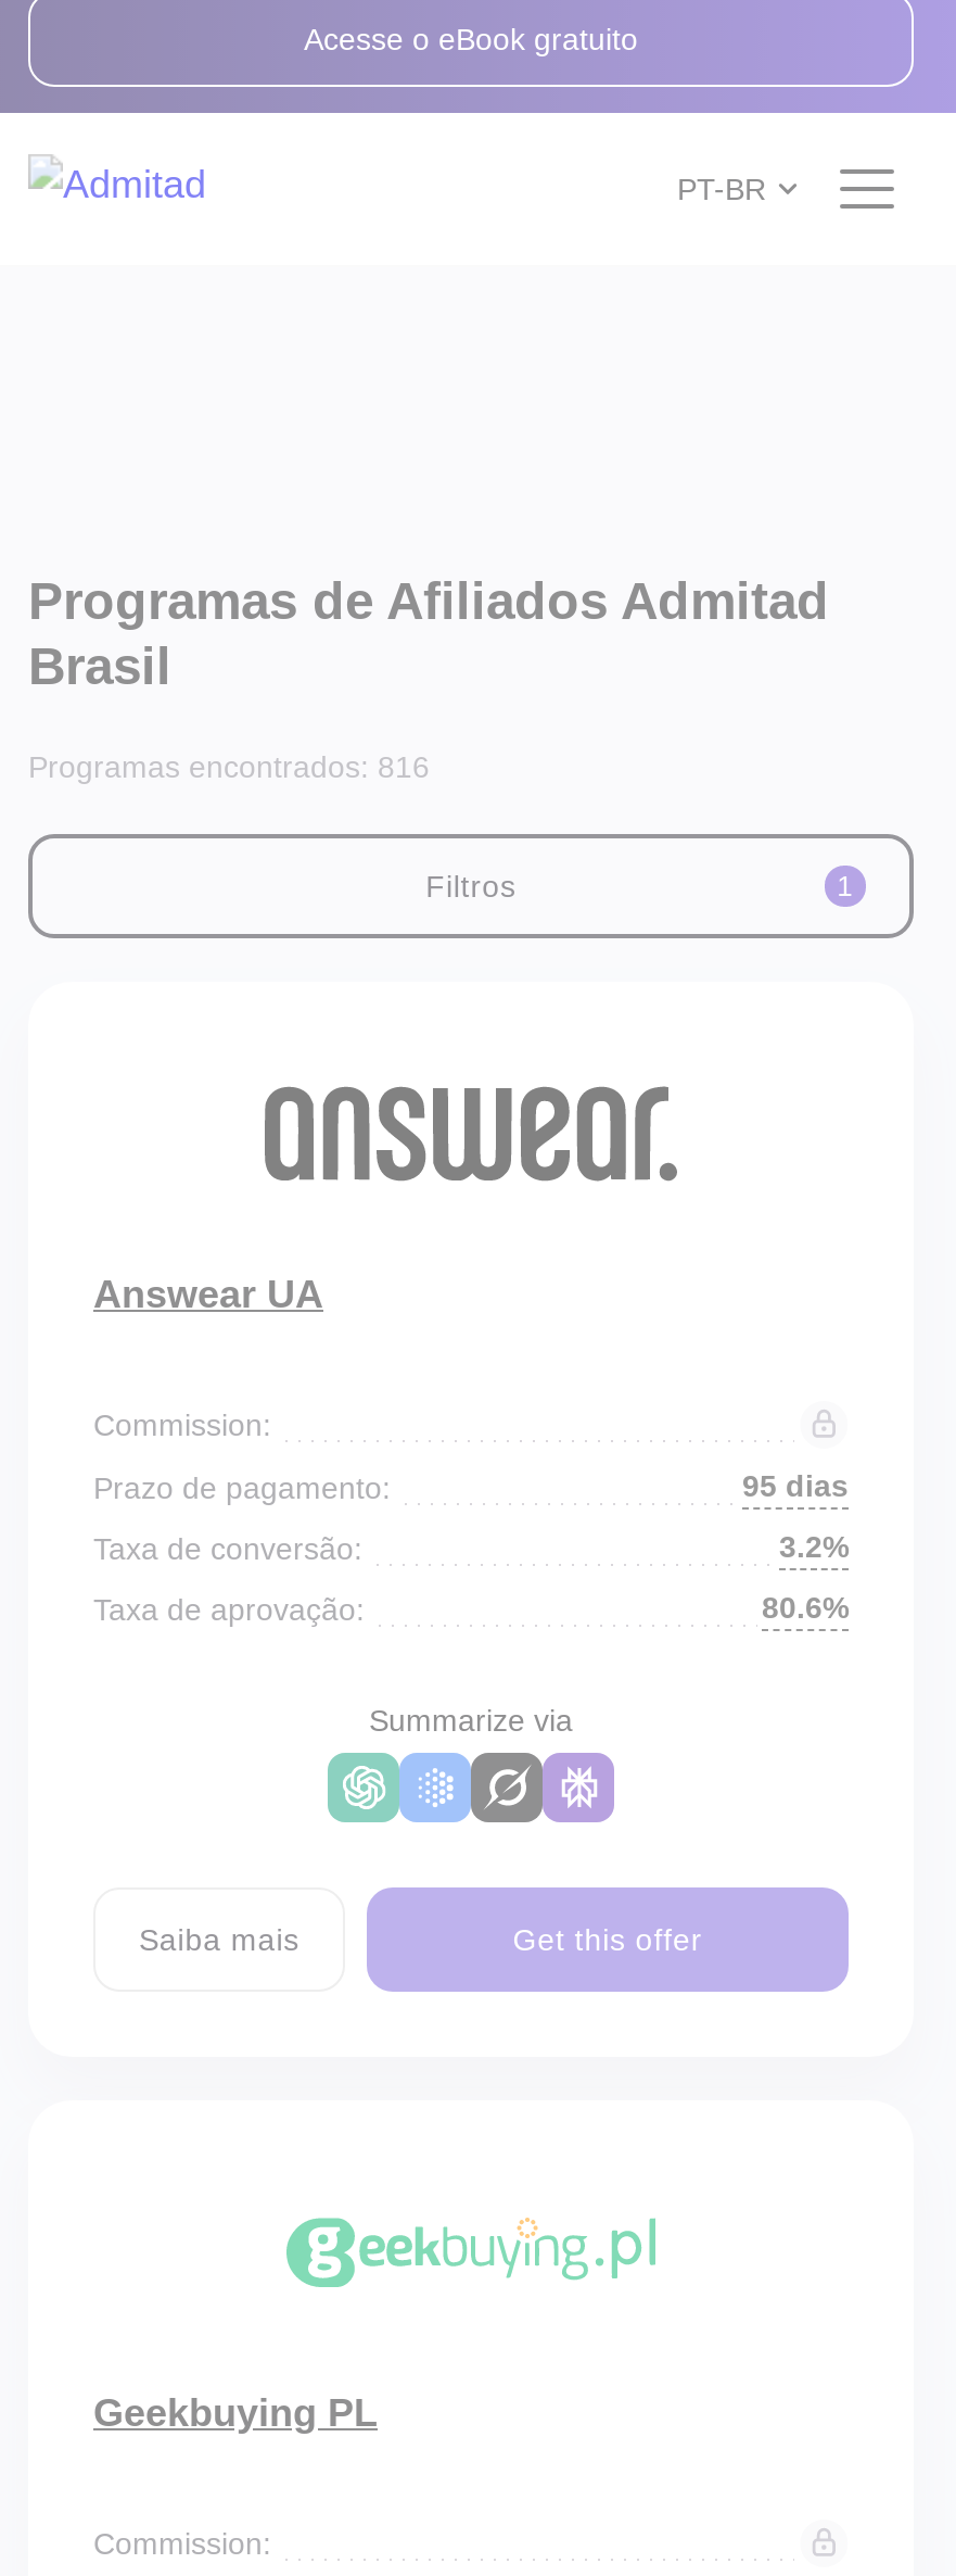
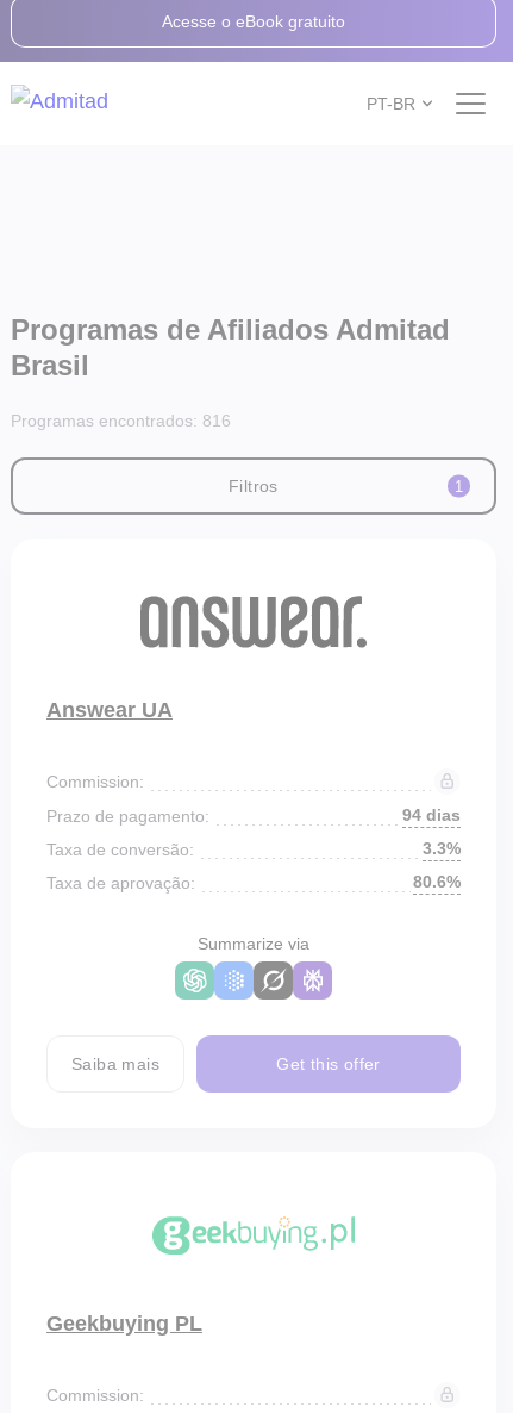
[742,1468,849,1503] 95 dias -> [402,805,461,824] 94 dias
[779,1529,849,1564] 3.2% -> [423,839,461,858] 3.3%

